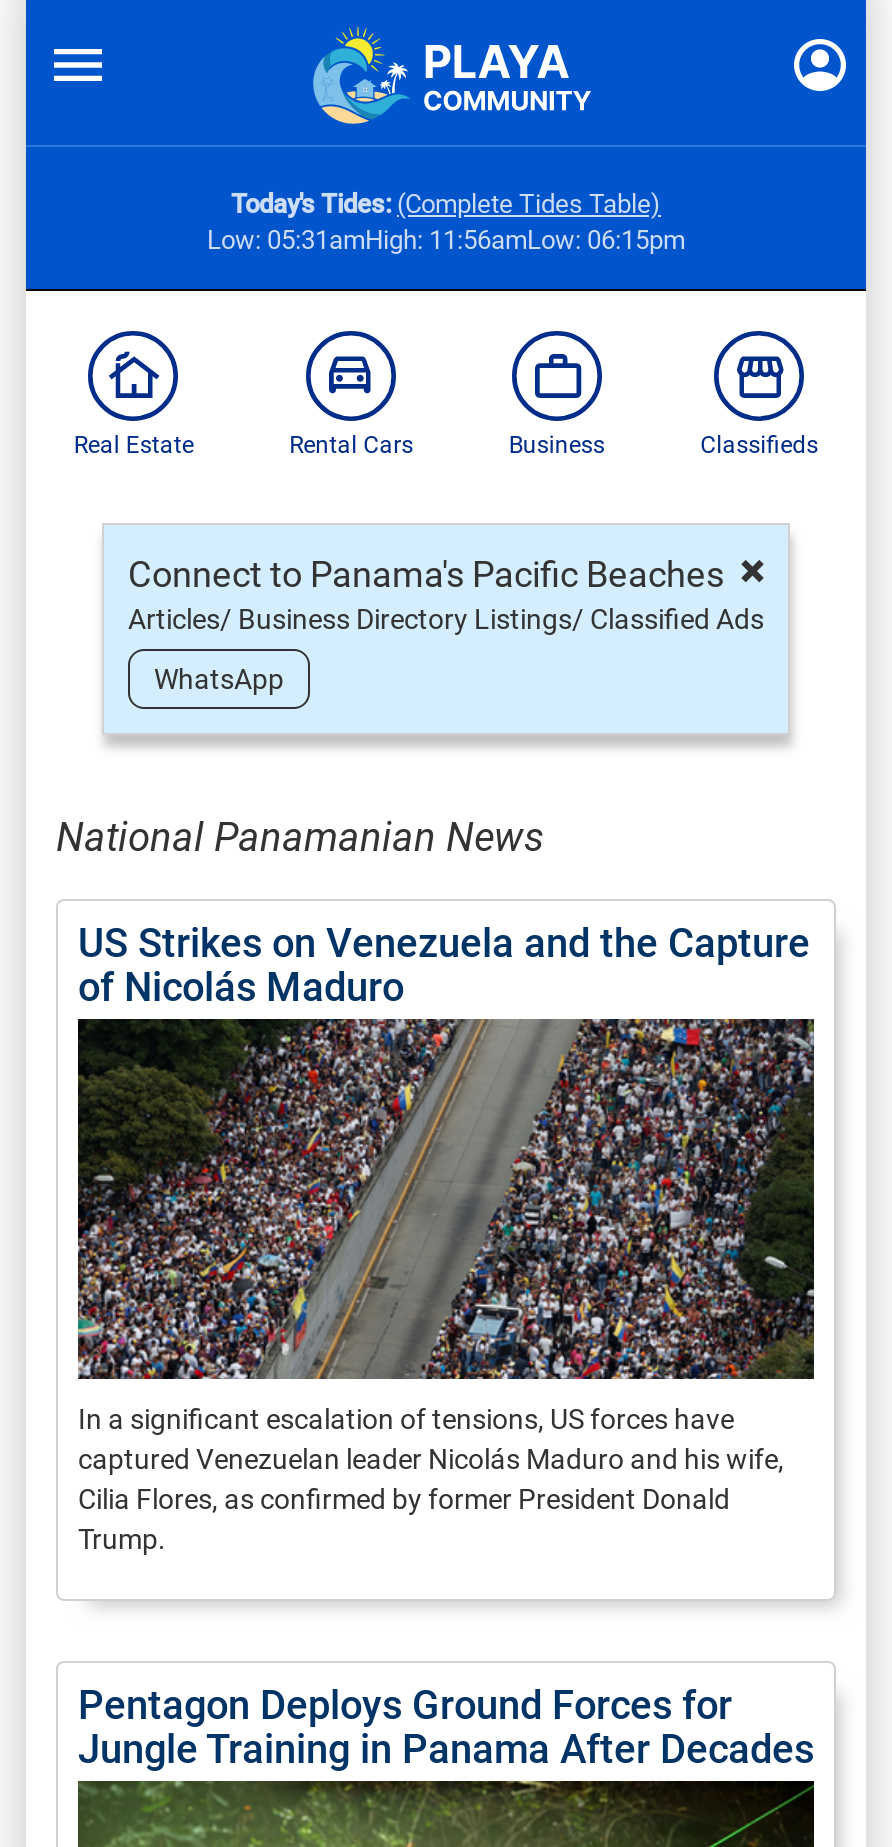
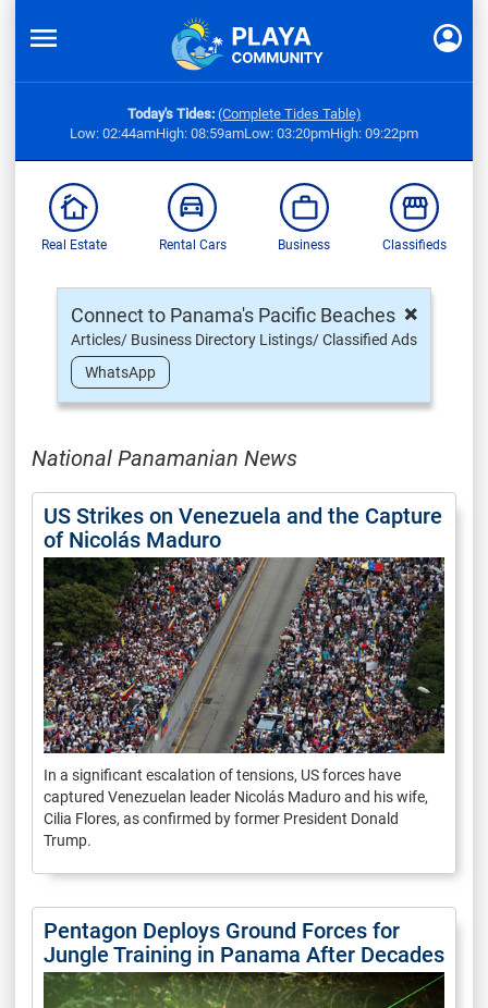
[207,225,685,255] Low: 05:31amHigh: 11:56amLow: 06:15pm -> [70,125,418,141] Low: 02:44amHigh: 08:59am Low: 03:20pmHigh: 09:22pm

